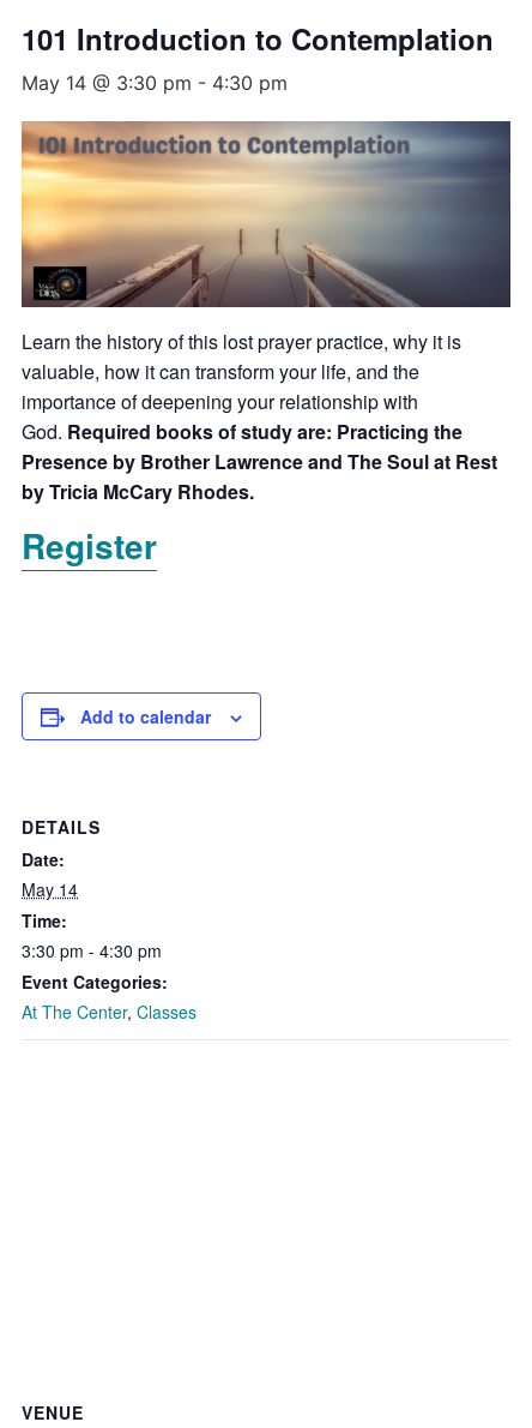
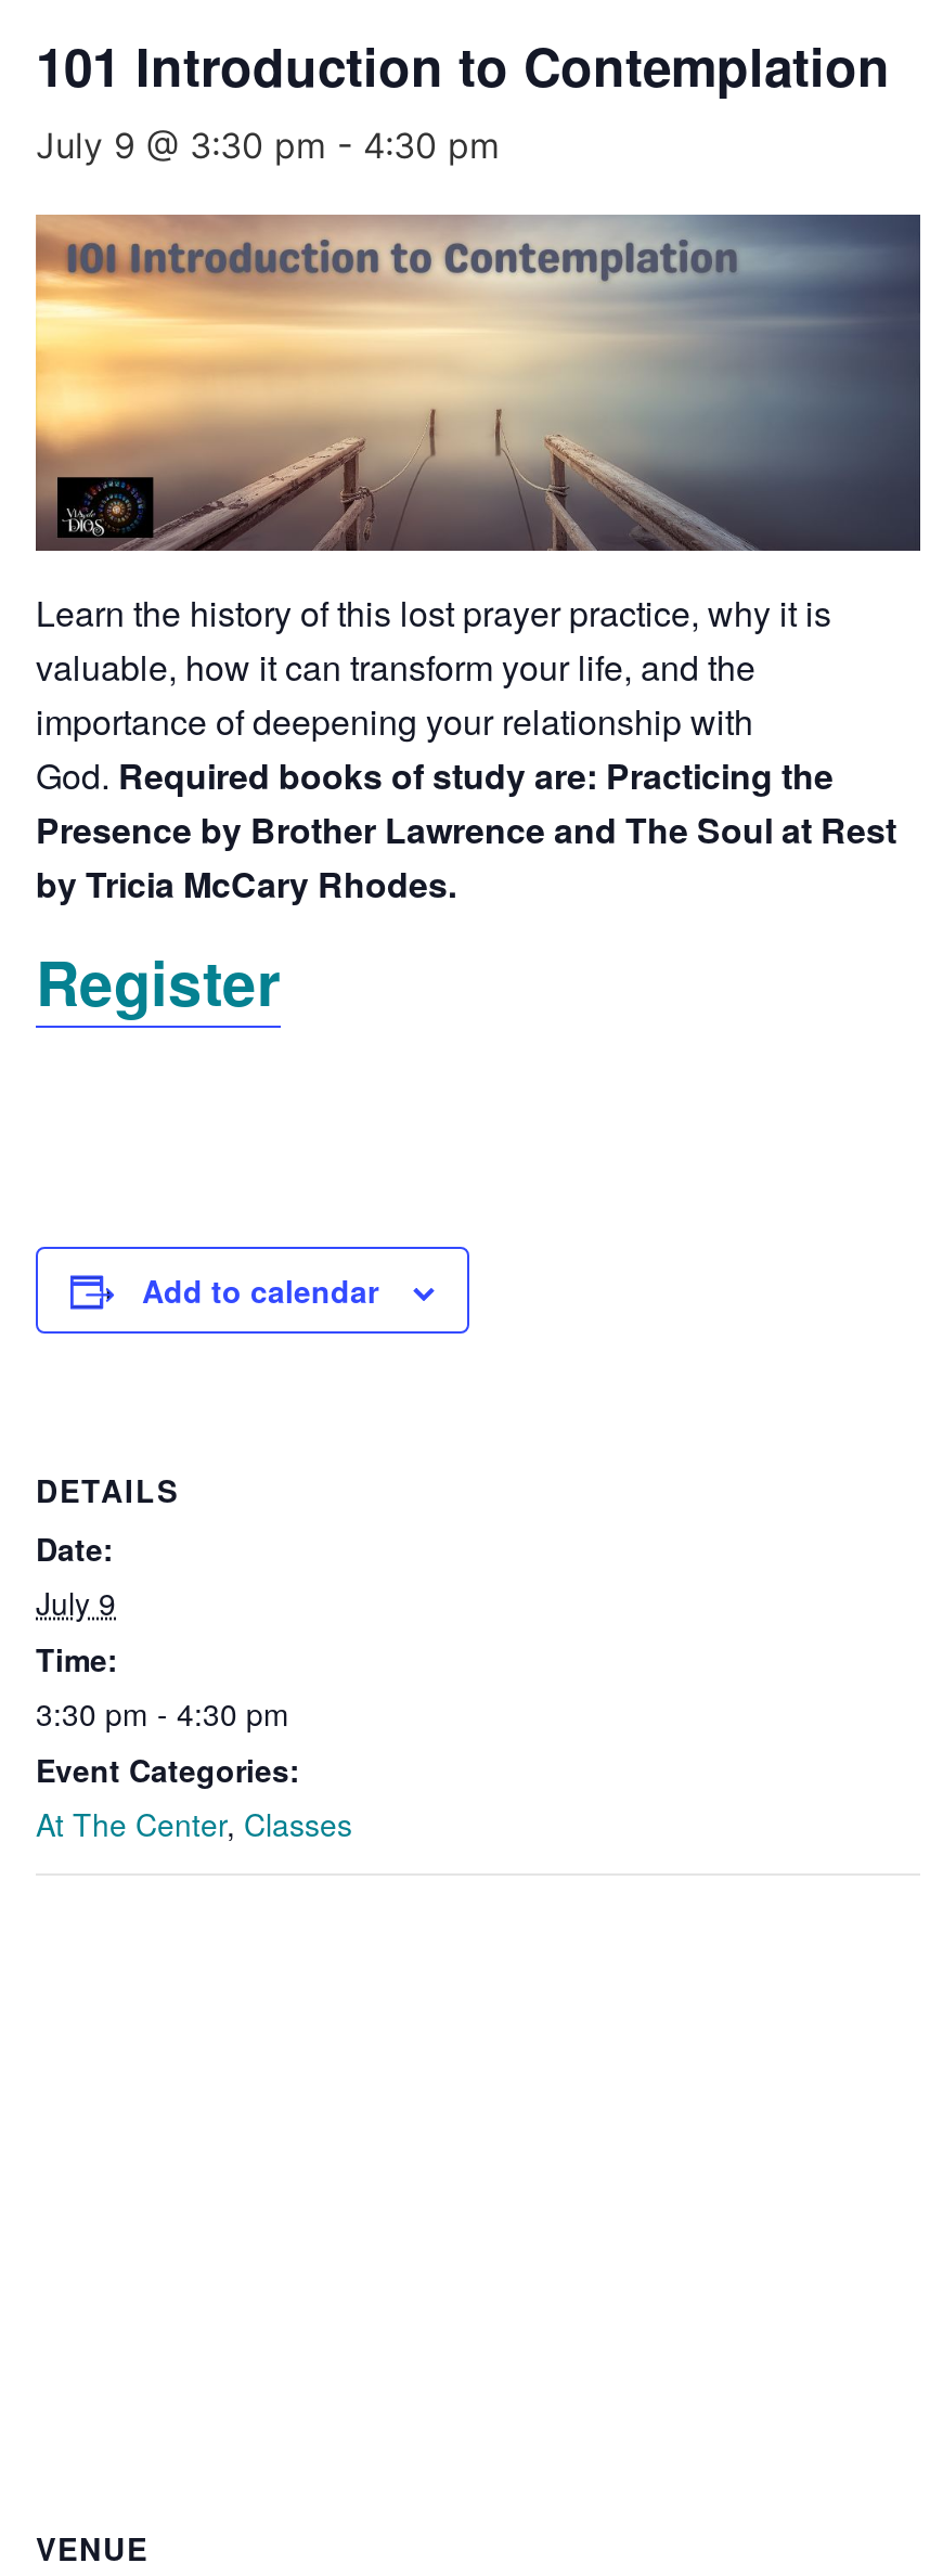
[22,71,288,95] May 14 @ 3:30 pm - 4:30 pm -> [36,124,500,167] July 9 @ 3:30 pm - 4:30 pm
[22,877,78,901] May 14 -> [36,1581,116,1624] July 9

